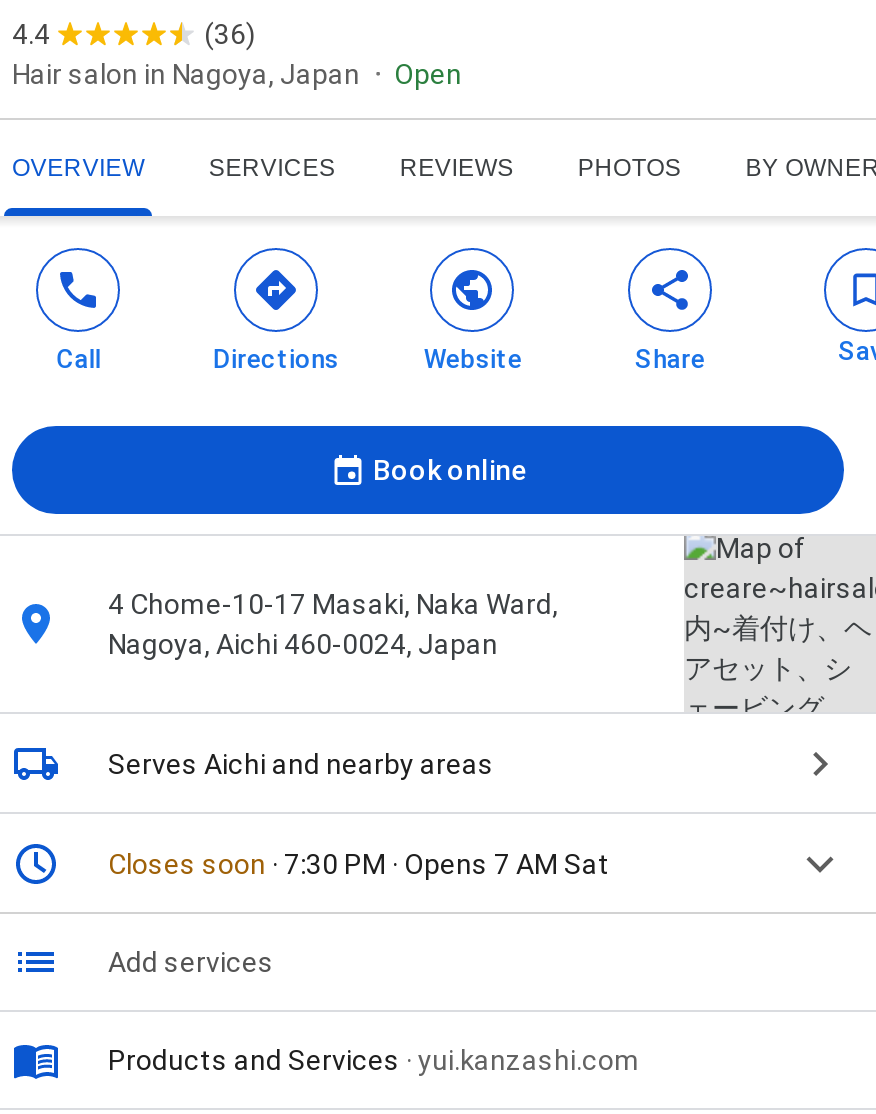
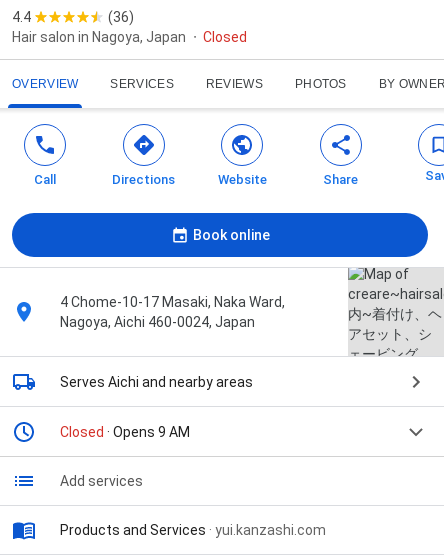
[394,58,462,90] Open -> [203,29,247,45] Closed
[108,848,610,880] Closes soon · 7:30 PM · Opens 7 AM Sat -> [60,424,190,440] Closed · Opens 9 AM

